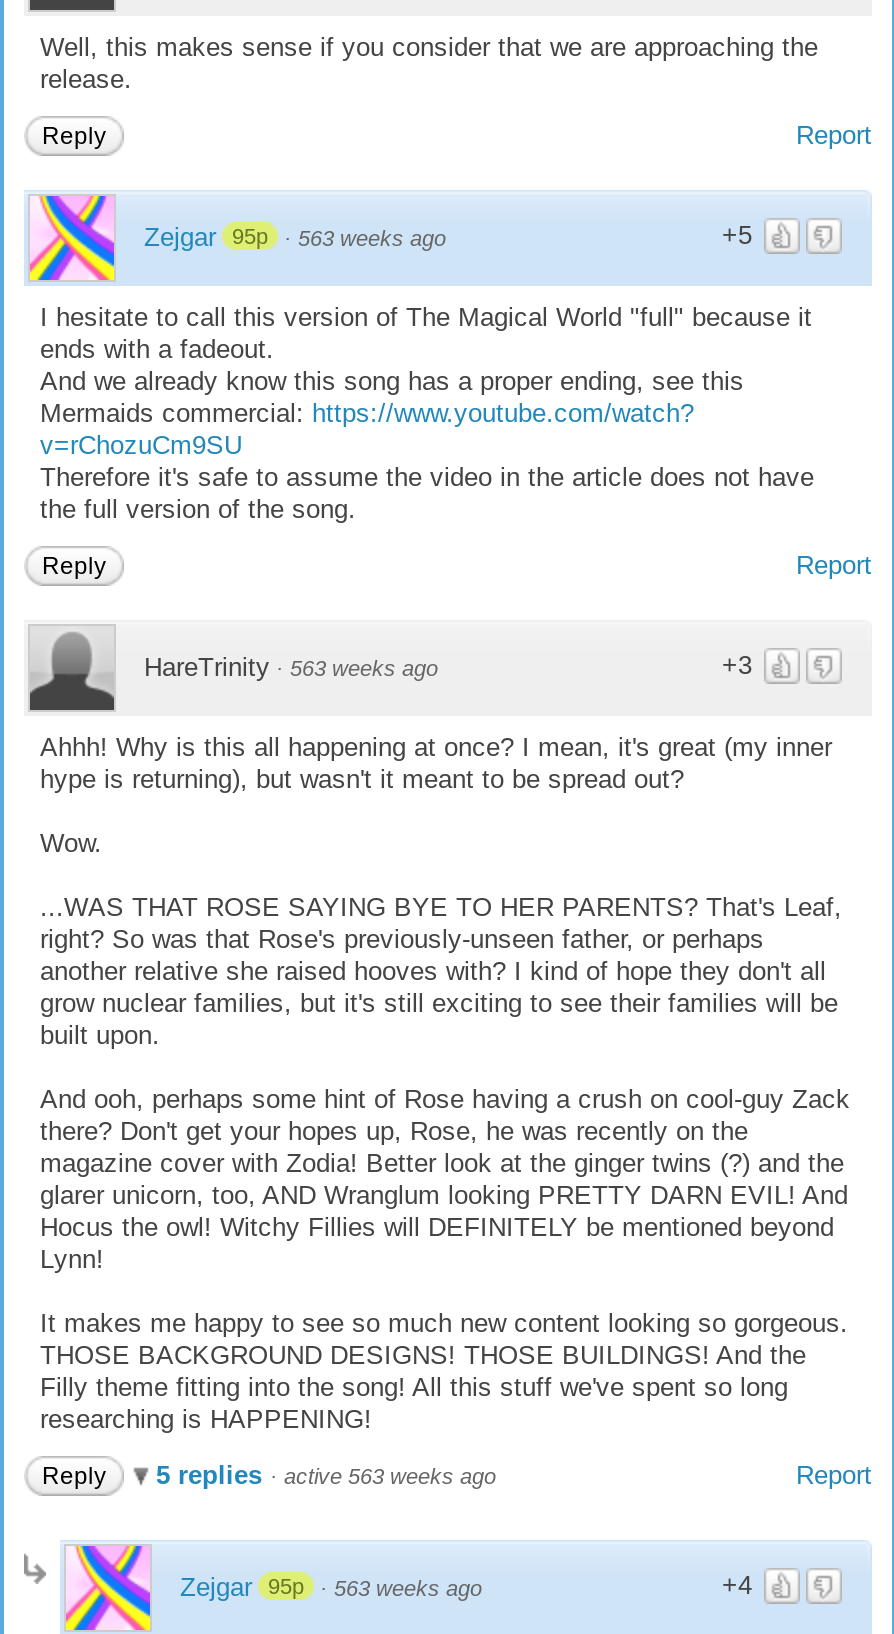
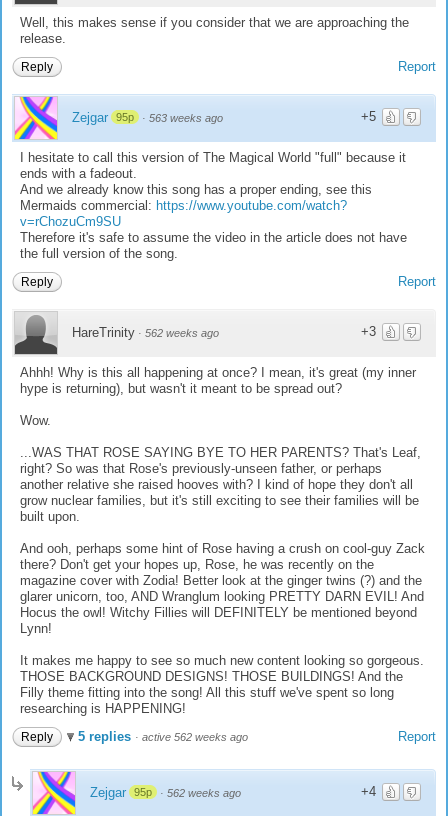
[144,651,438,681] HareTrinity · 563 weeks ago -> [72,325,219,340] HareTrinity · 562 weeks ago
[156,1459,496,1489] 5 replies · active 563 weeks ago -> [78,729,248,744] 5 replies · active 562 weeks ago
[180,1571,482,1601] Zejgar 95p · 563 weeks ago -> [90,785,241,800] Zejgar 95p · 562 weeks ago

